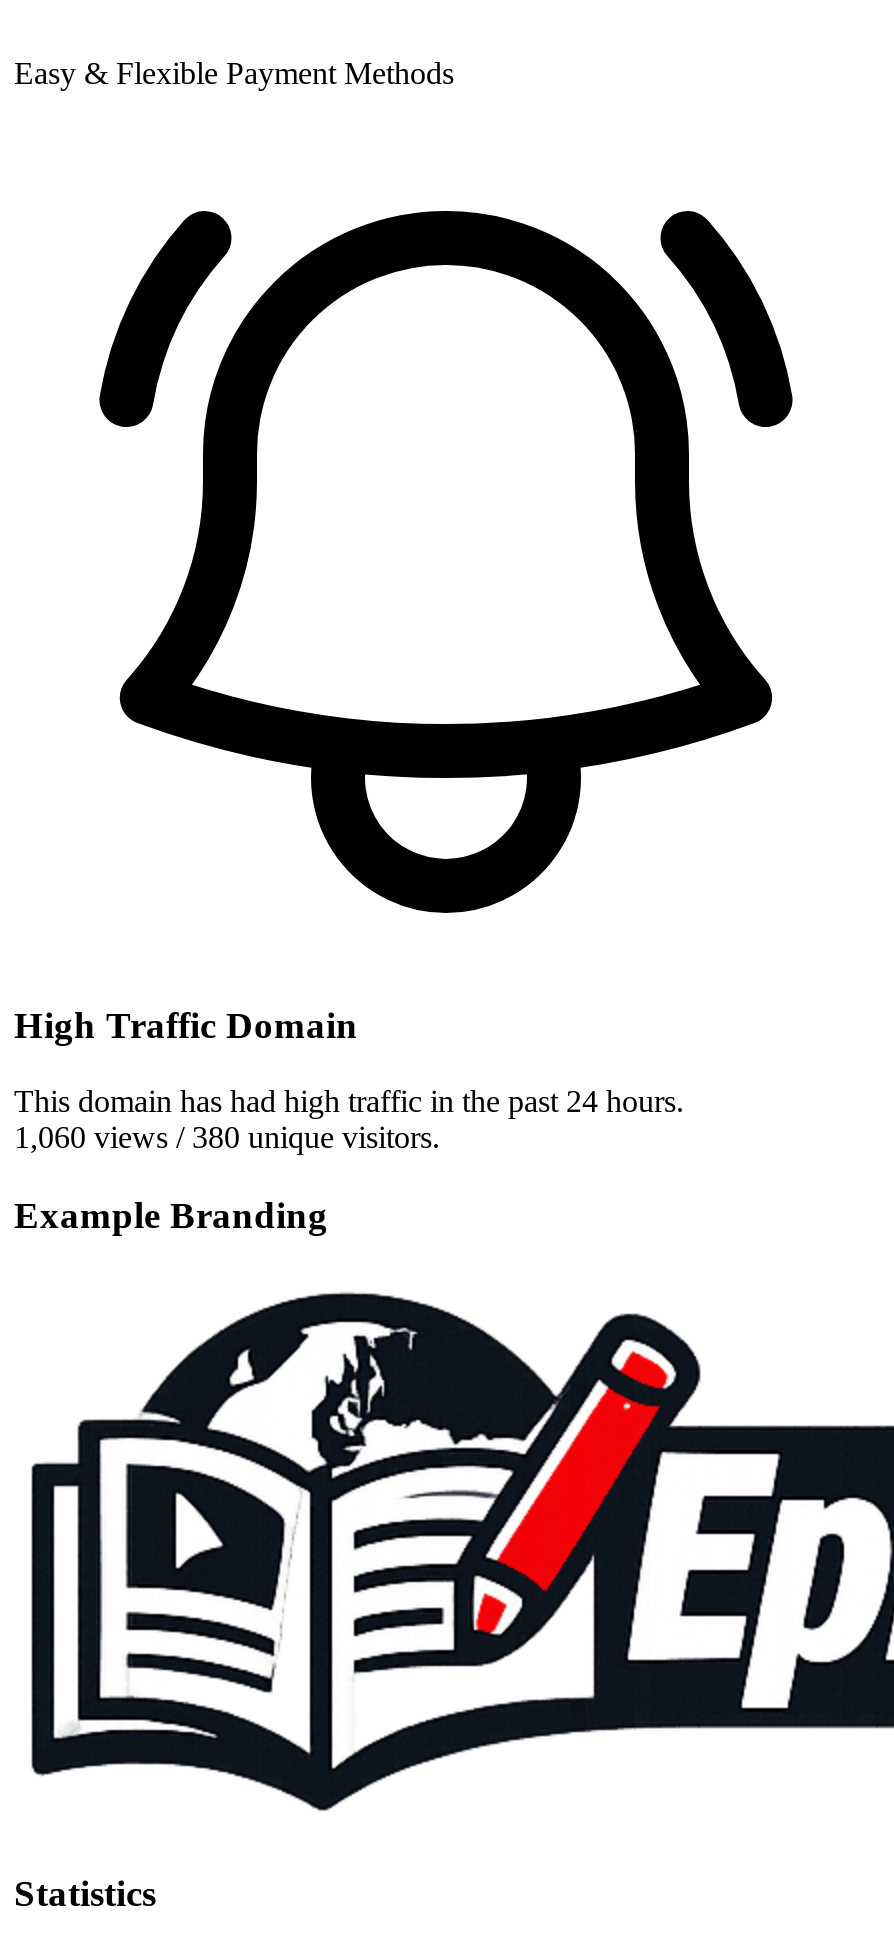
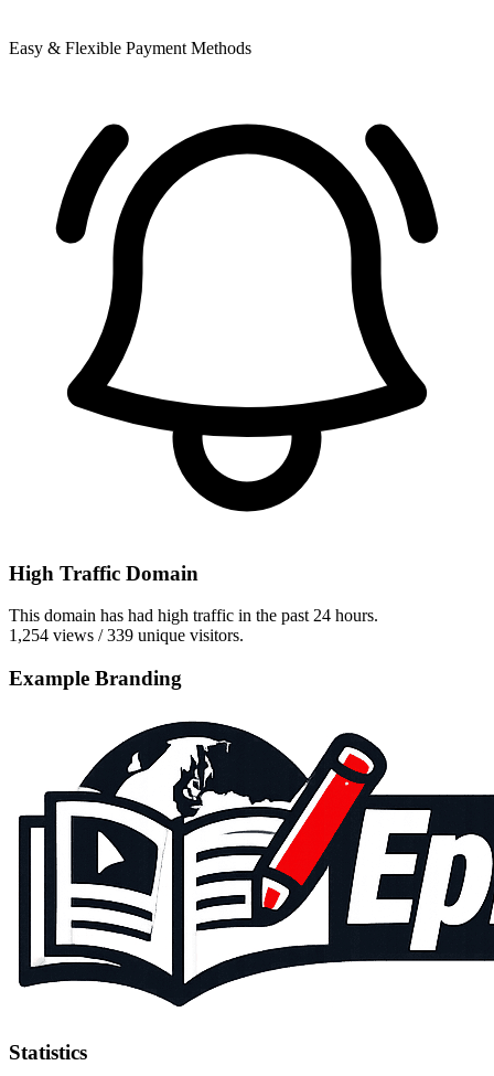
[14,1121,440,1155] 1,060 views / 380 unique visitors. -> [9,626,244,645] 1,254 views / 339 unique visitors.

